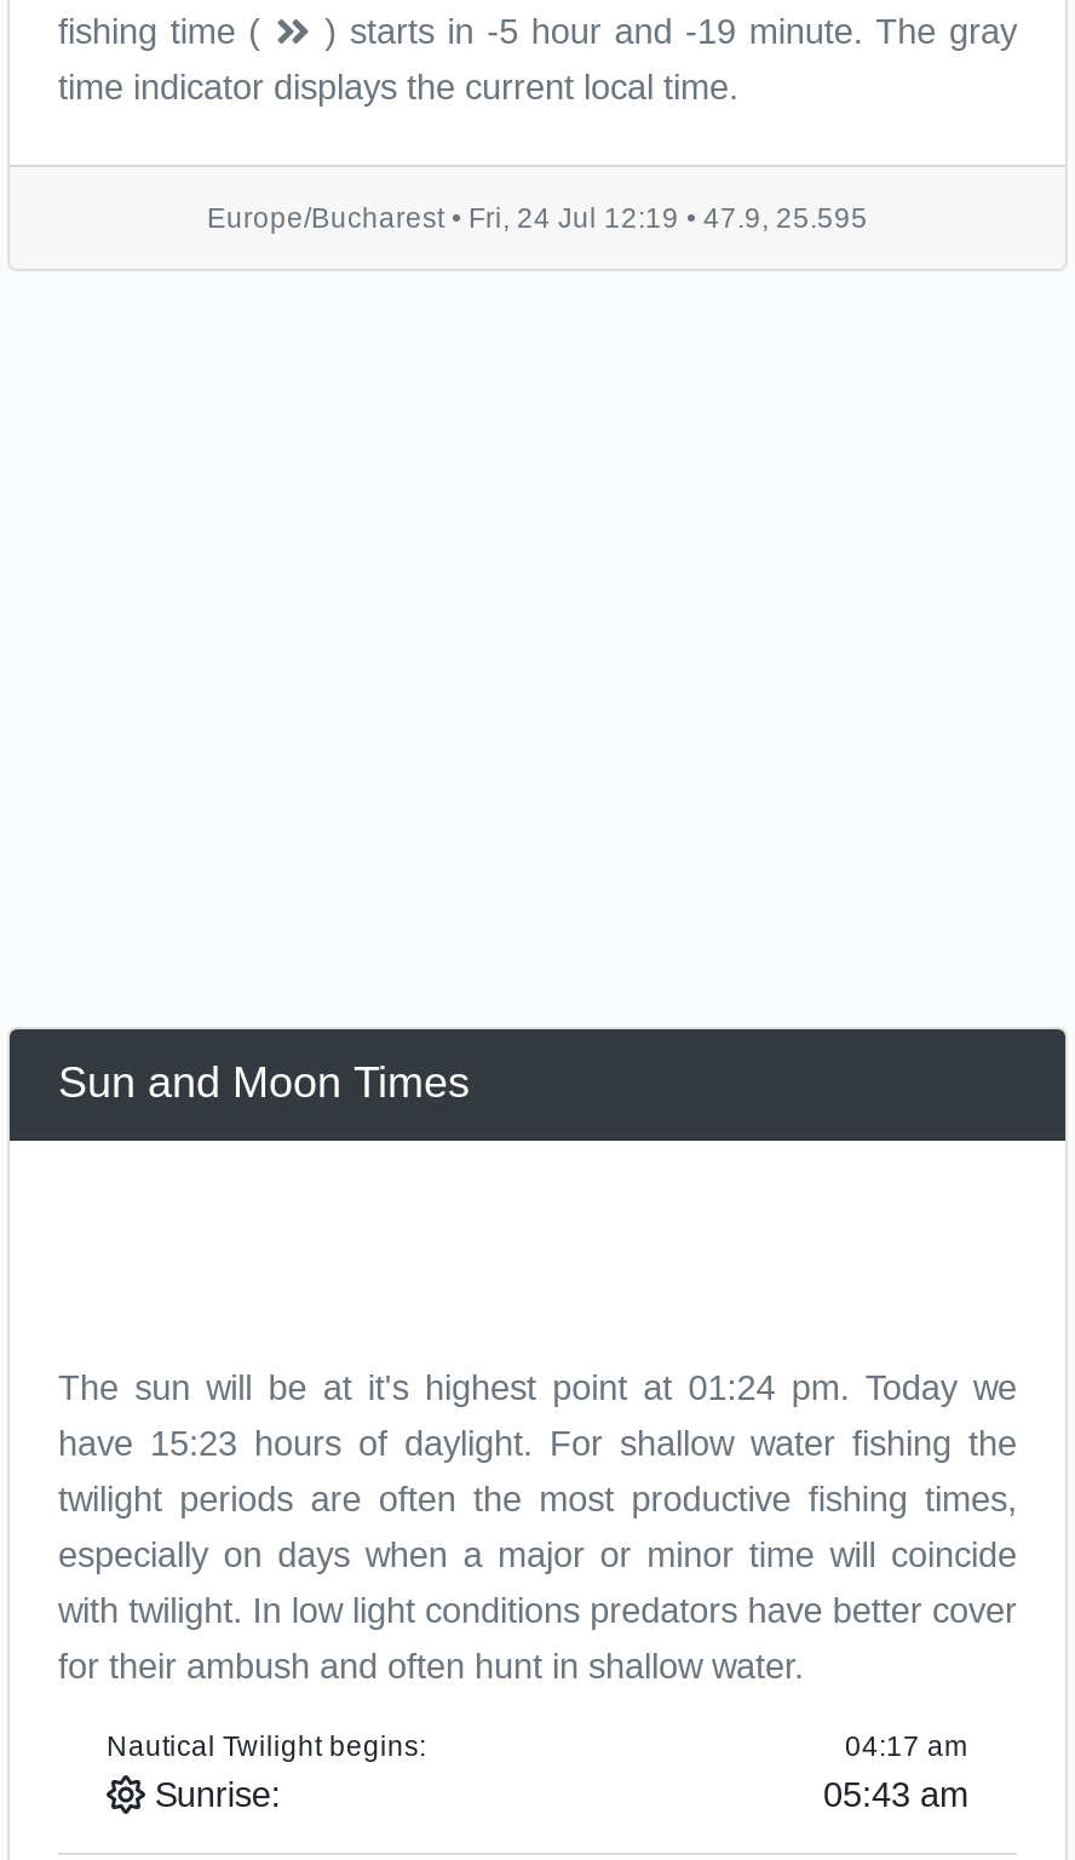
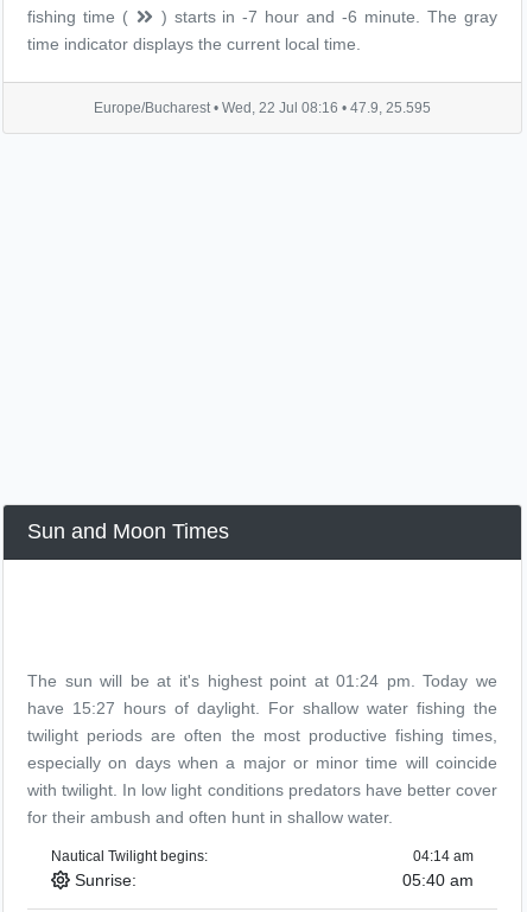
[312,11,1017,50] ) starts in -5 hour and -19 minute. The gray -> [154,7,497,26] ) starts in -7 hour and -6 minute. The gray
[207,203,868,232] Europe/Bucharest • Fri, 24 Jul 12:19 • 47.9, 25.595 -> [94,100,431,115] Europe/Bucharest • Wed, 22 Jul 08:16 • 47.9, 25.595
[58,1423,1017,1462] have 15:23 hours of daylight. For shallow water fishing the -> [27,698,497,717] have 15:27 hours of daylight. For shallow water fishing the
[845,1731,968,1760] 04:17 am -> [413,849,474,863] 04:14 am
[823,1775,968,1813] 05:43 am -> [402,870,474,889] 05:40 am

